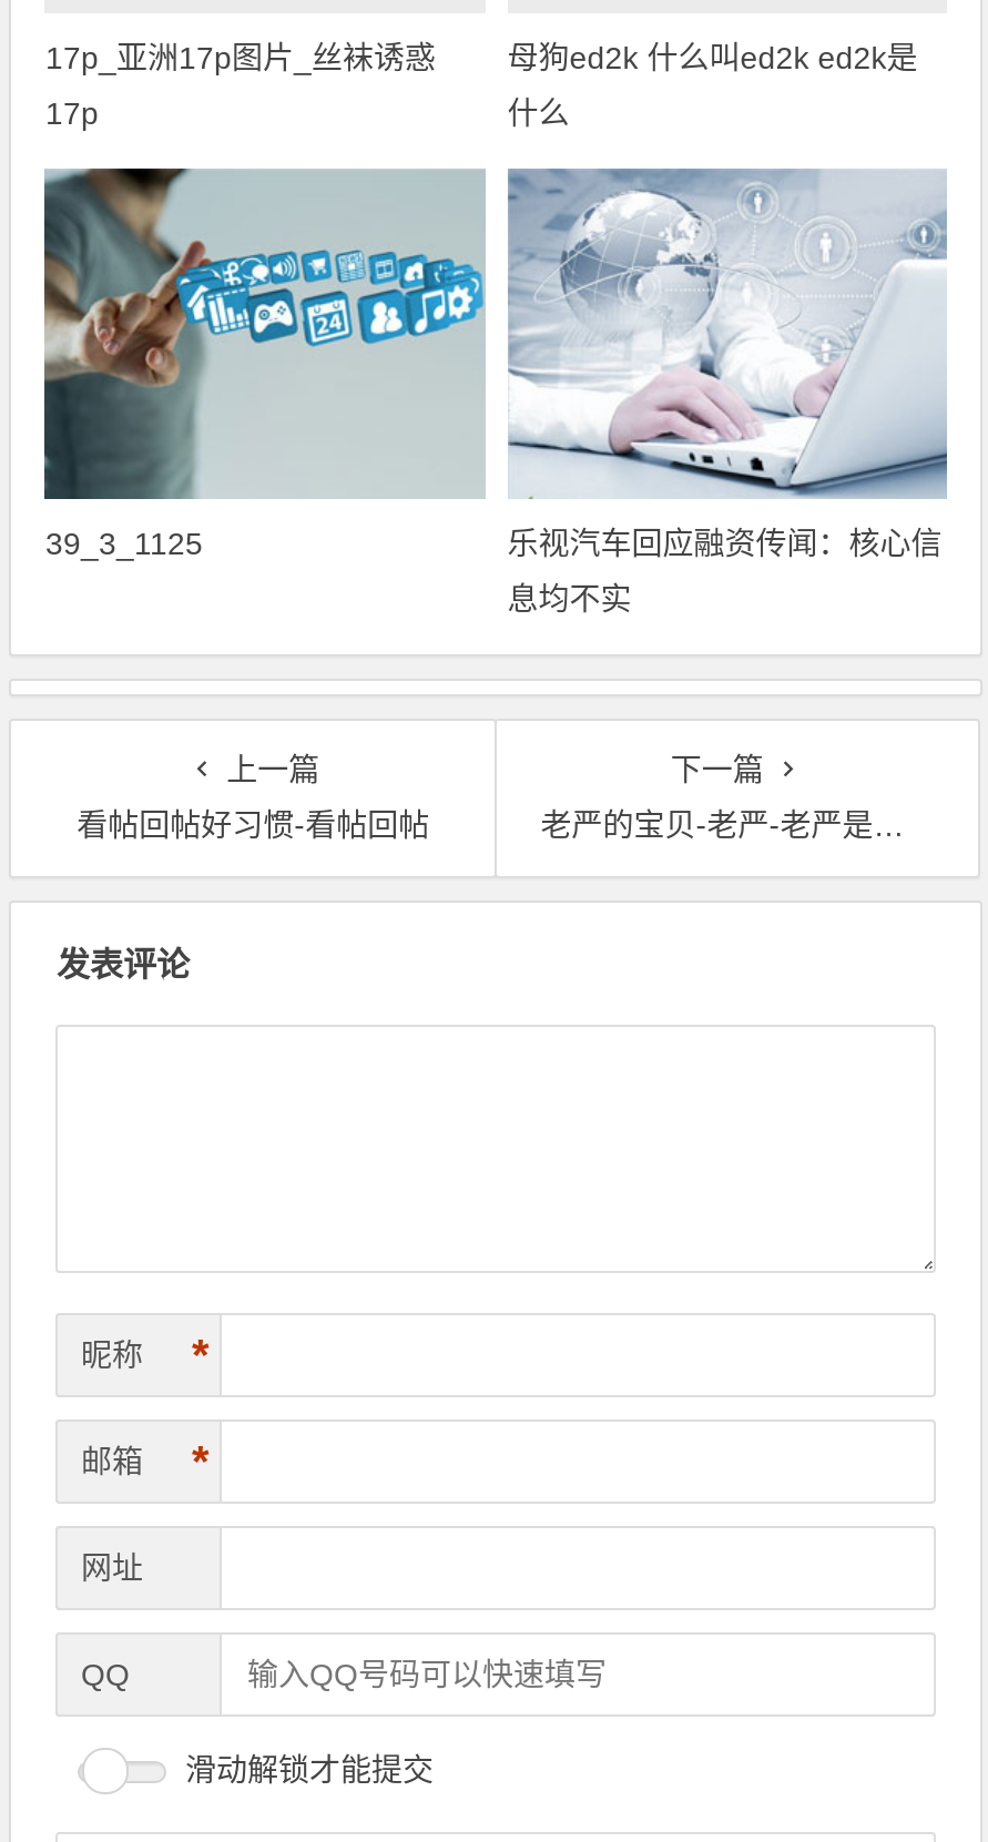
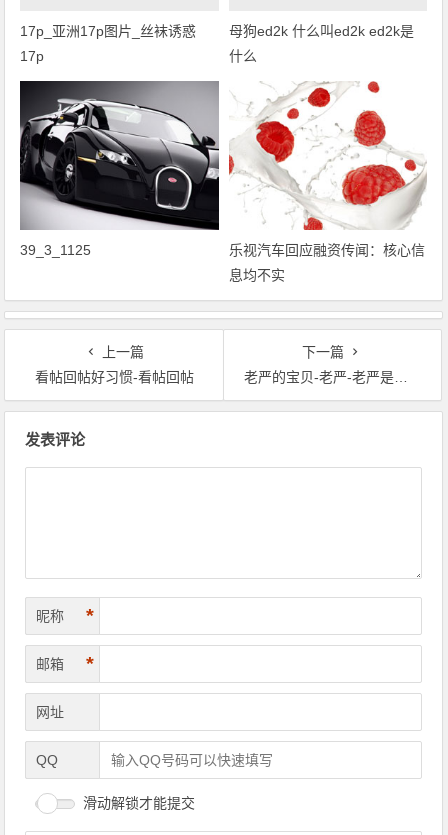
[42,166,486,501] [image] -> [19,80,220,231] [image]
[506,166,949,499] [image] -> [228,81,427,231] [image]

